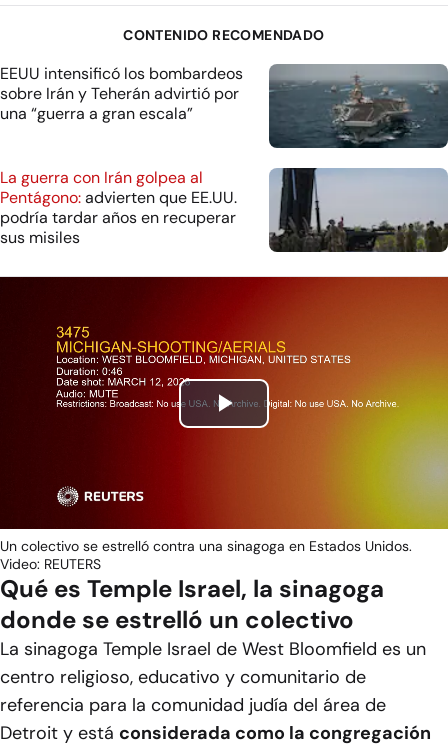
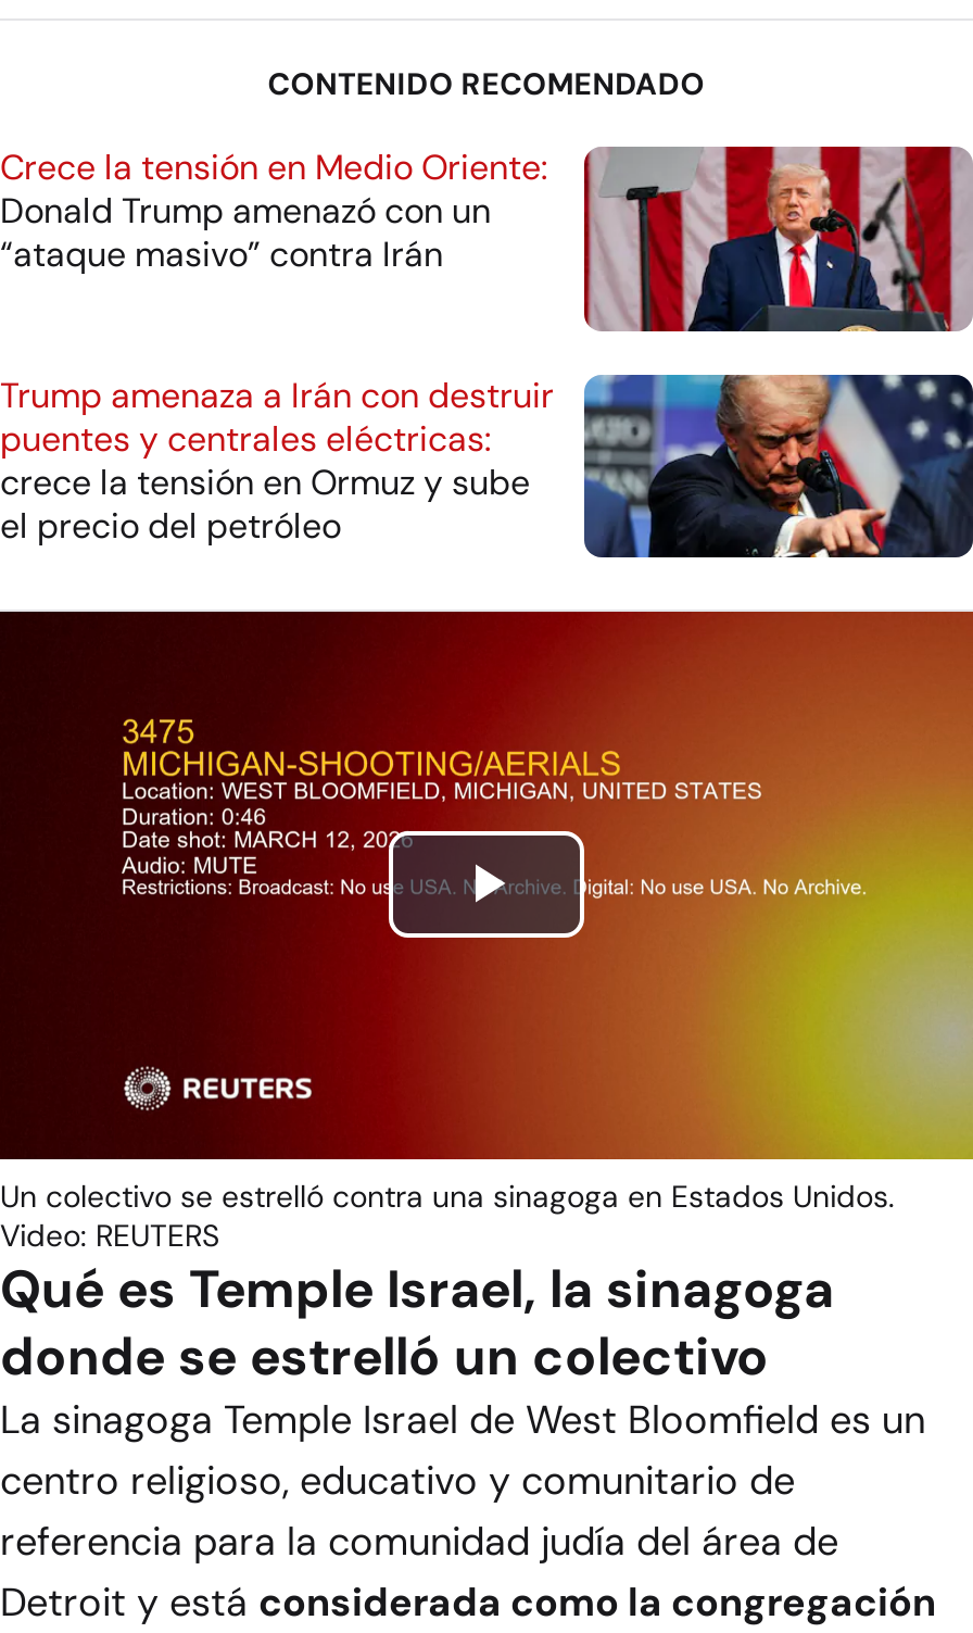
[0,63,445,149] [image] | EEUU intensificó los bombardeos | sobre Irán y Teherán advirtió por | una “guerra a gran escala” -> [0,145,966,334] [image] | Crece la tensión en Medio Oriente: | Donald Trump amenazó con un | “ataque masivo” contra Irán
[0,167,445,253] [image] | La guerra con Irán golpea al | Pentágono: advierten que EE.UU. | podría tardar años en recuperar | sus misiles -> [0,372,966,560] [image] | Trump amenaza a Irán con destruir | puentes y centrales eléctricas: | crece la tensión en Ormuz y sube | el precio del petróleo

